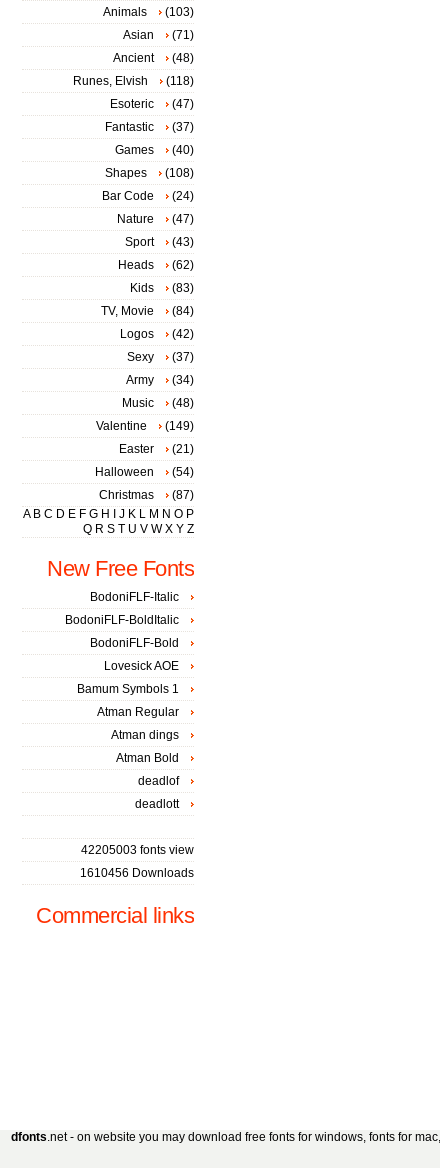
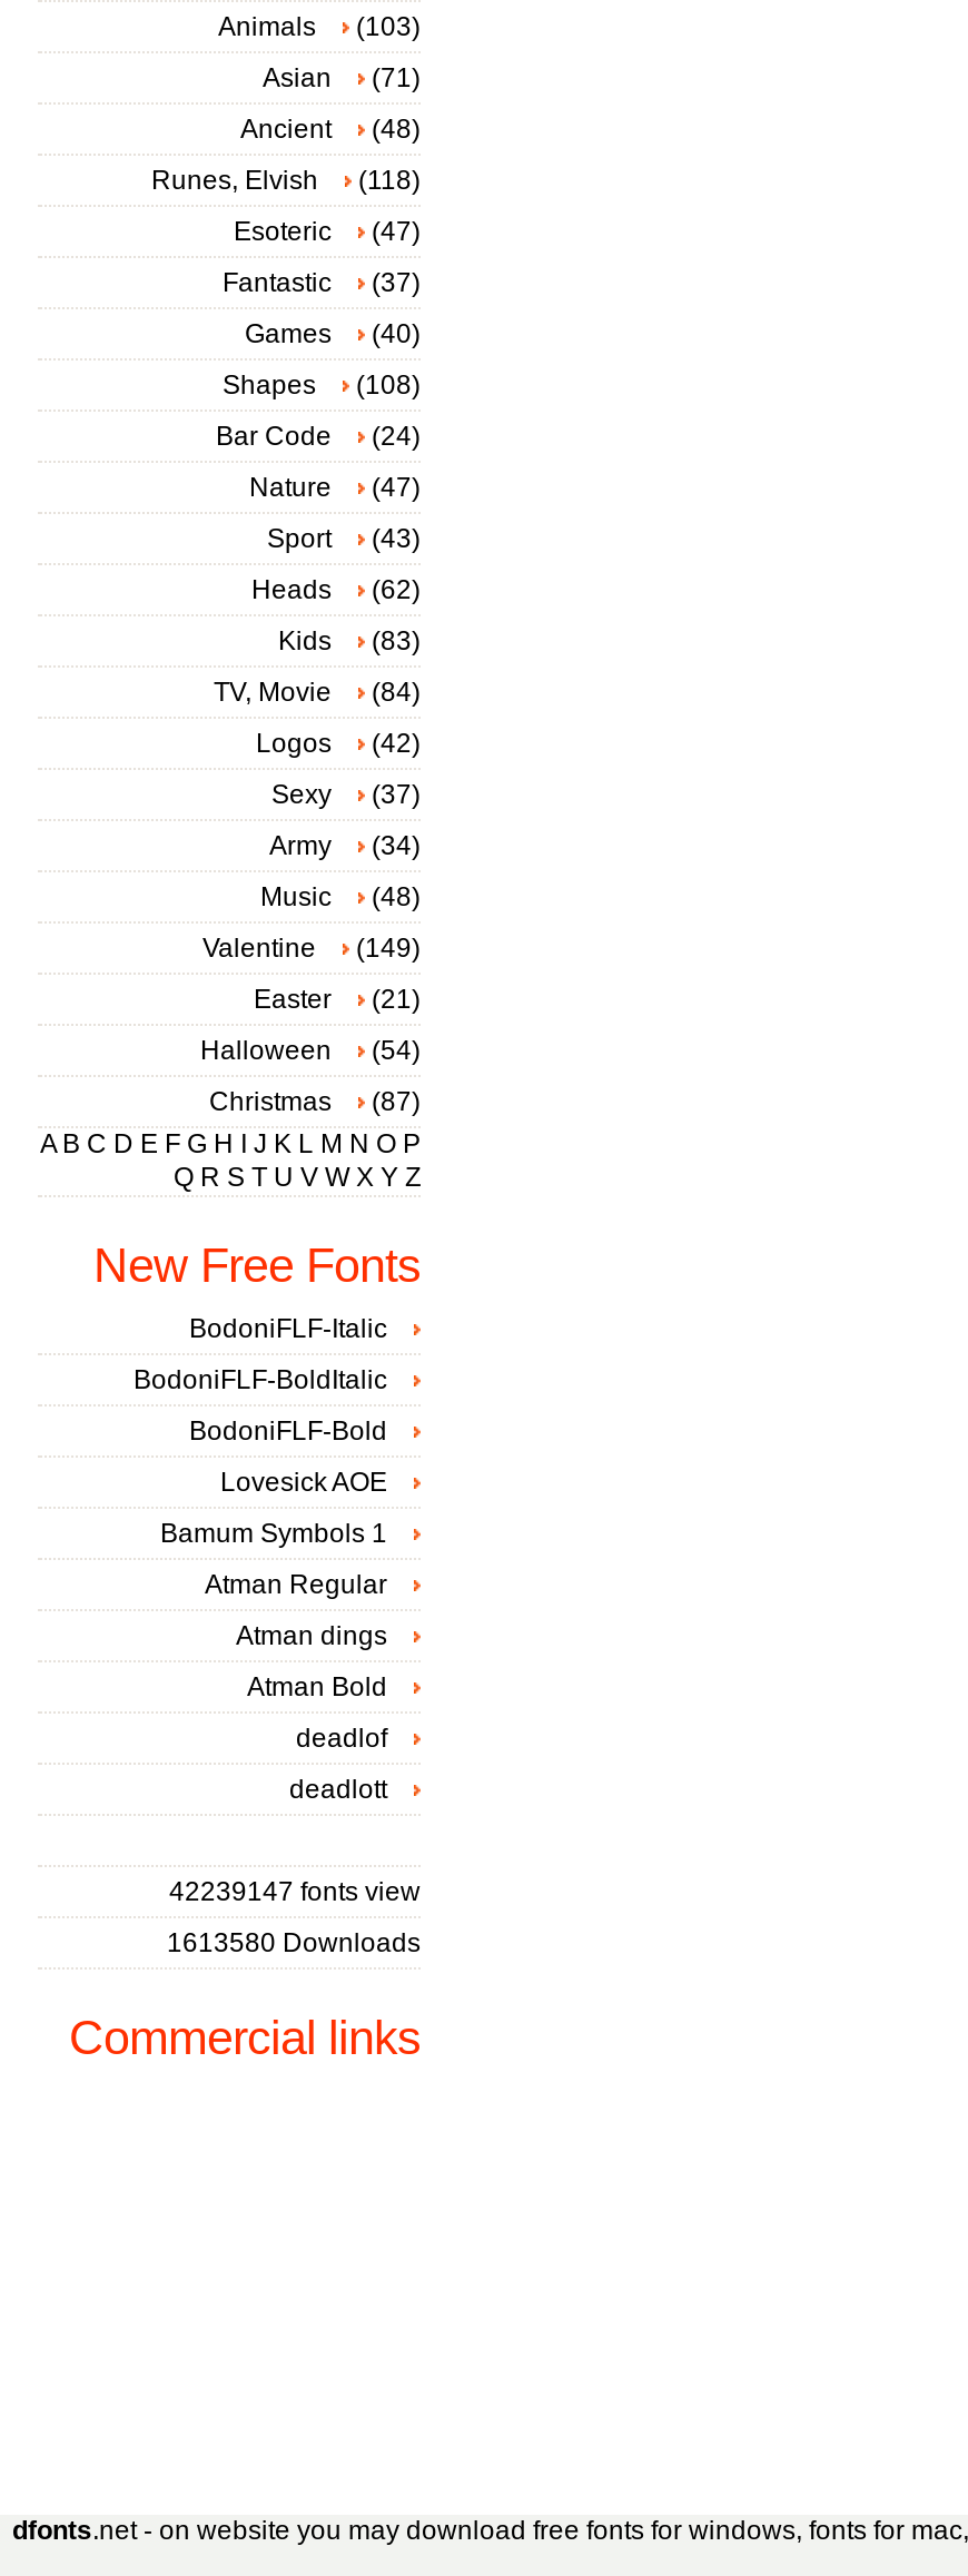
[81,843,194,857] 42205003 fonts view -> [169,1876,421,1907] 42239147 fonts view
[80,866,194,880] 1610456 Downloads -> [167,1927,421,1958] 1613580 Downloads

